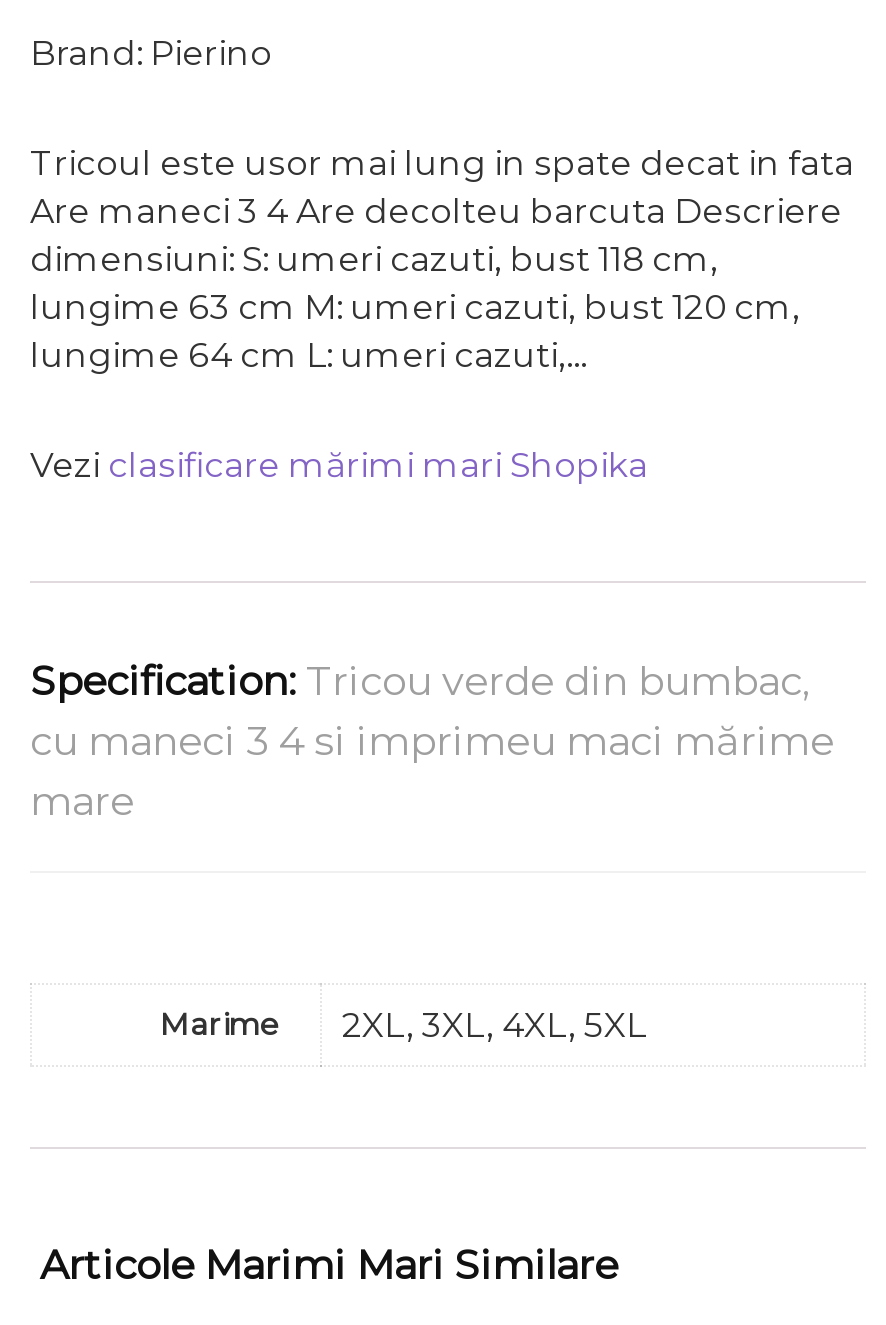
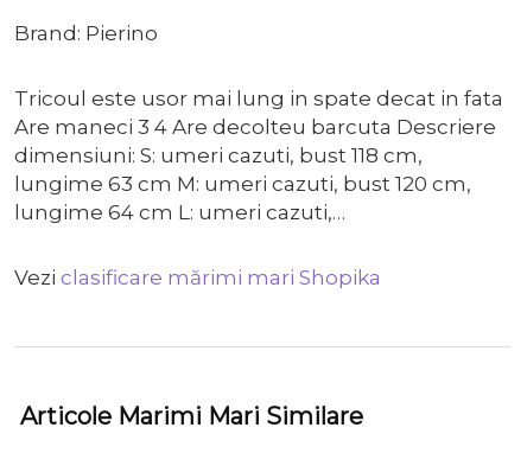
[30,657,834,825] Specification: Tricou verde din bumbac, | cu maneci 3 4 si imprimeu maci mărime | mare -> none
[160,1004,646,1044] Marime | 2XL, 3XL, 4XL, 5XL -> none

